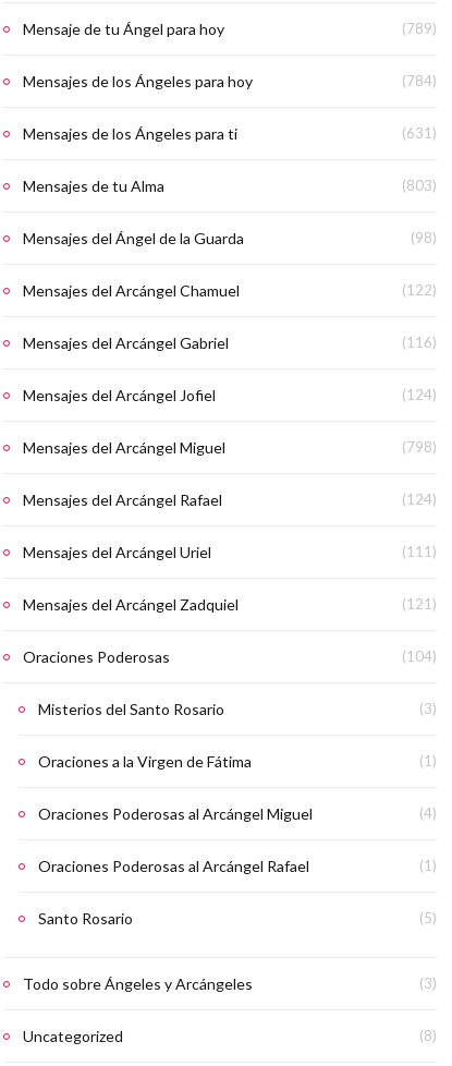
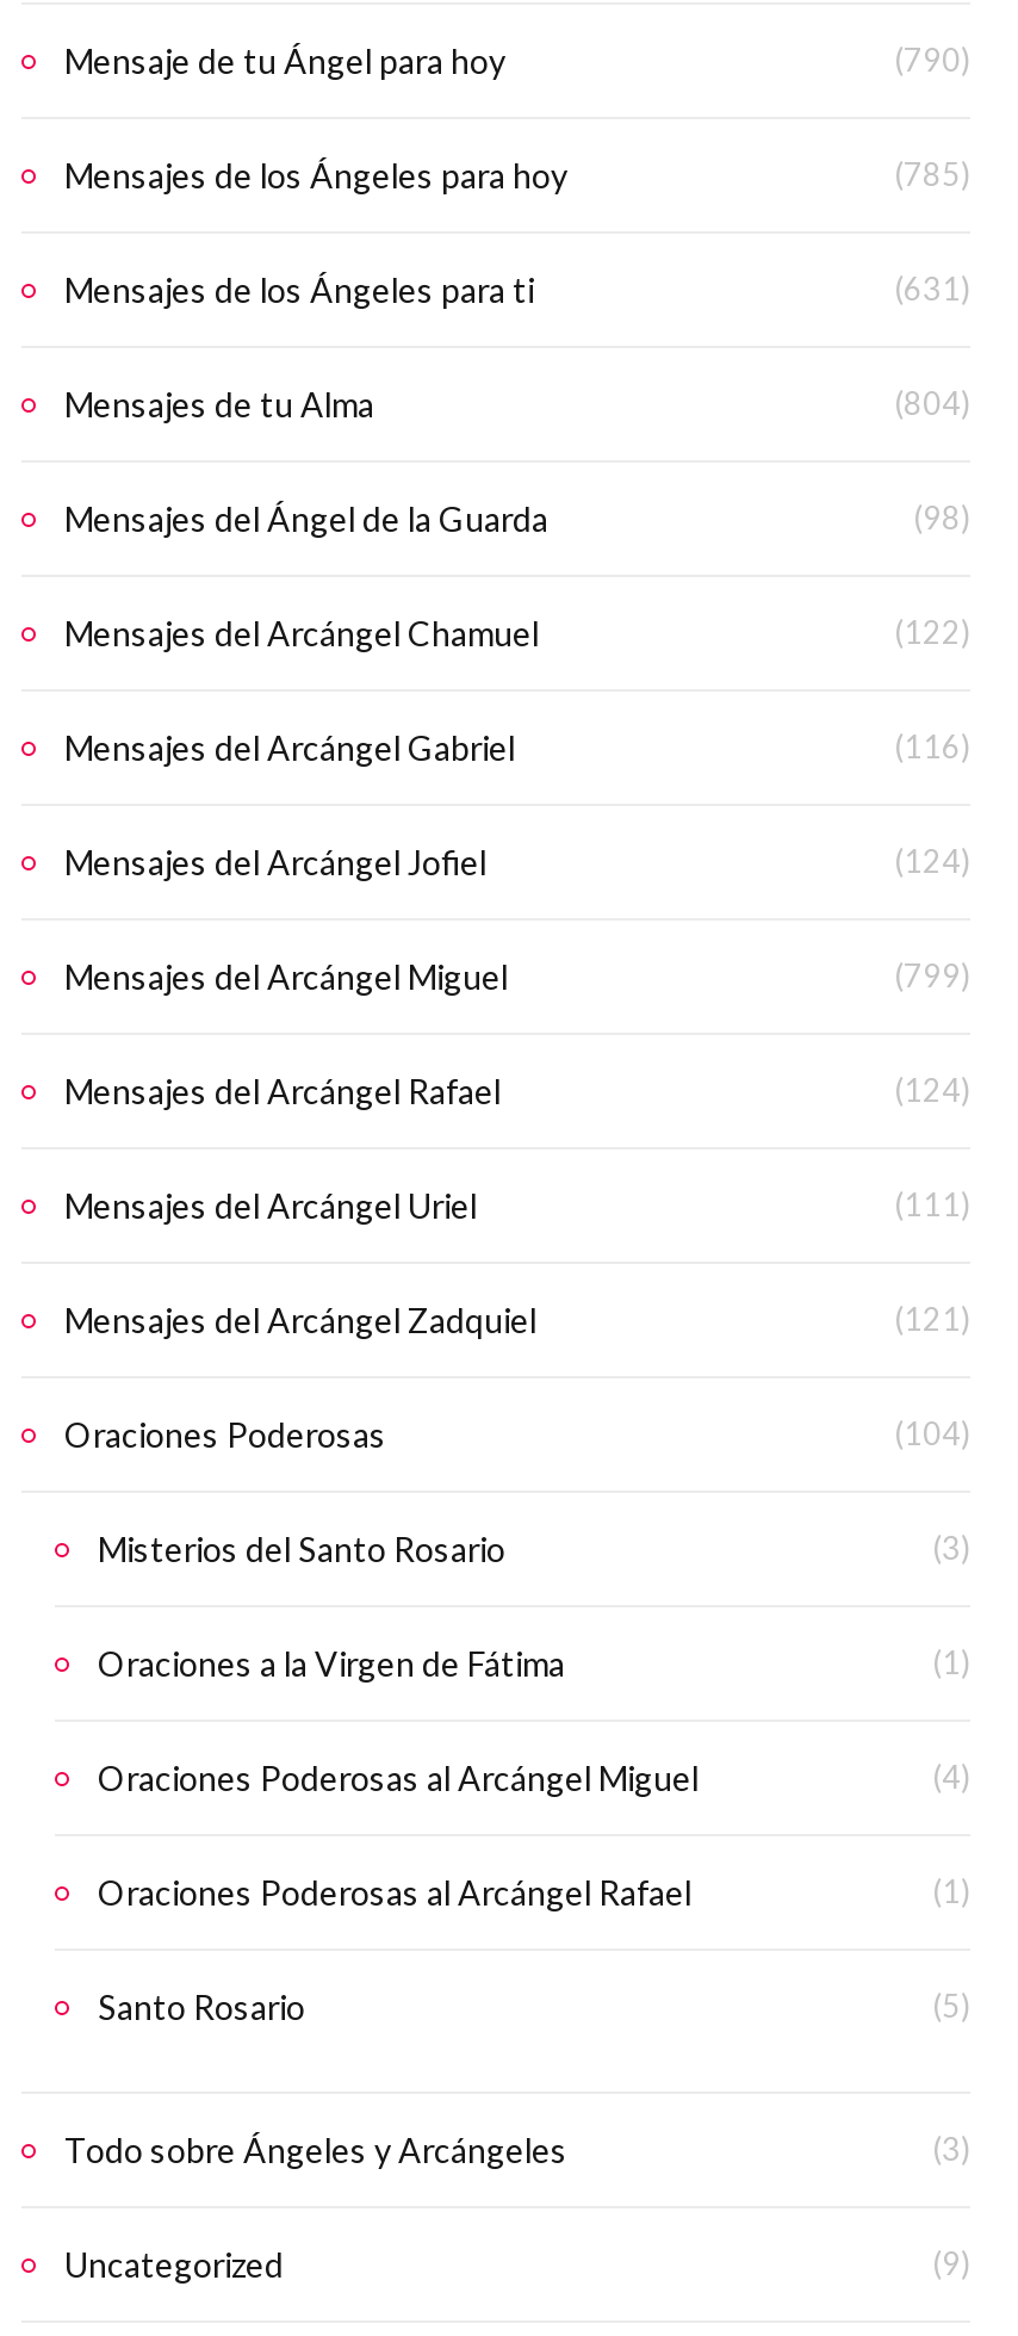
[402,19,437,37] (789) -> [894,40,970,78] (790)
[402,72,437,89] (784) -> [894,154,970,192] (785)
[402,176,437,194] (803) -> [894,383,970,421] (804)
[402,438,437,455] (798) -> [894,955,970,994] (799)
[419,1026,437,1044] (8) -> [932,2243,970,2281] (9)

